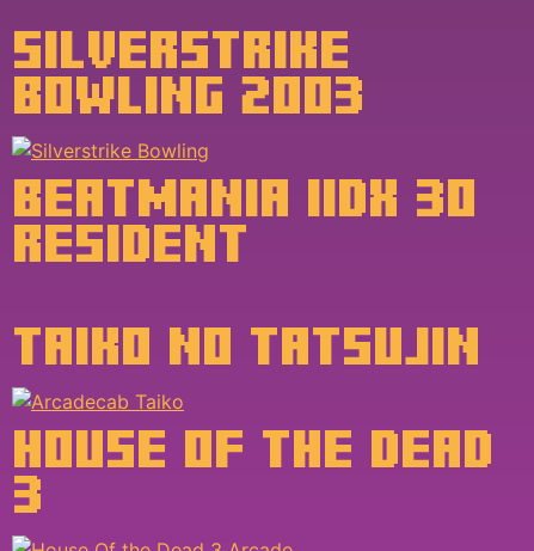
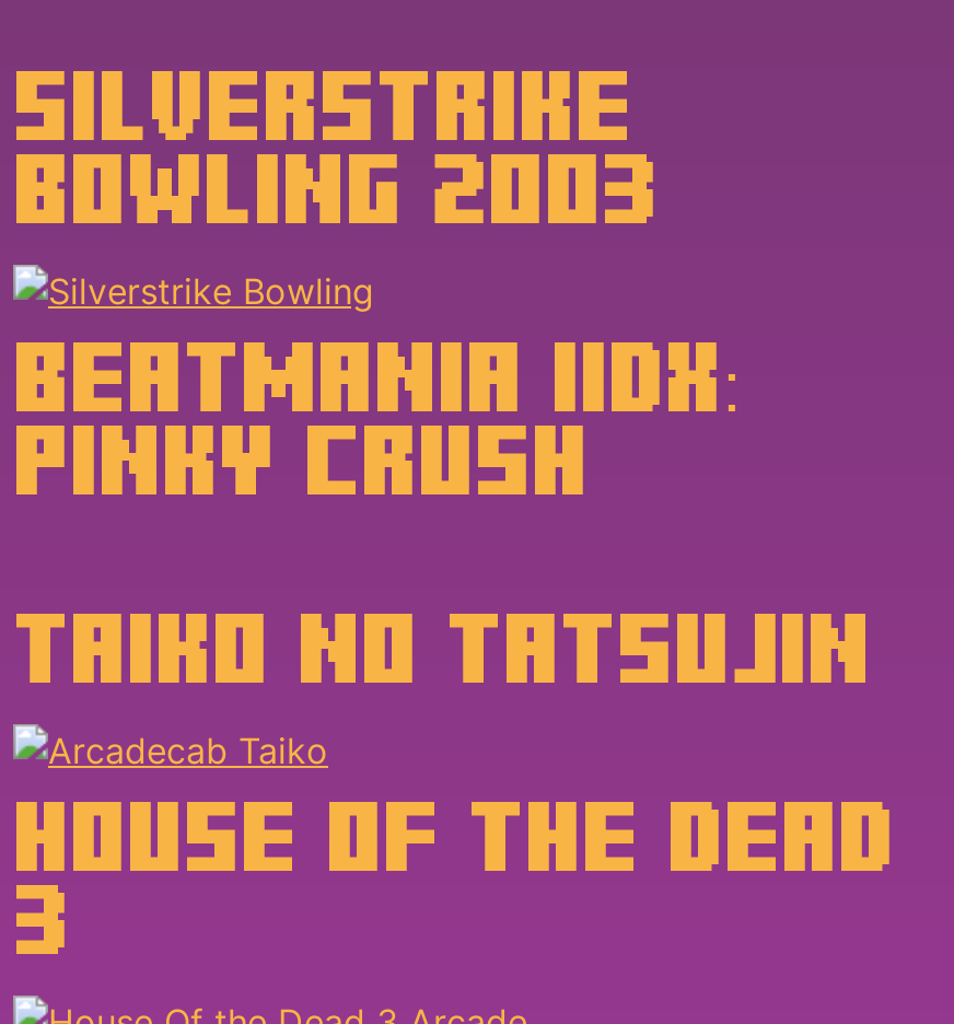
[12,167,477,273] BEATMANIA IIDX 30 | RESIDENT -> [13,322,742,514] BEATMANIA IIDX: | PINKY CRUSH

